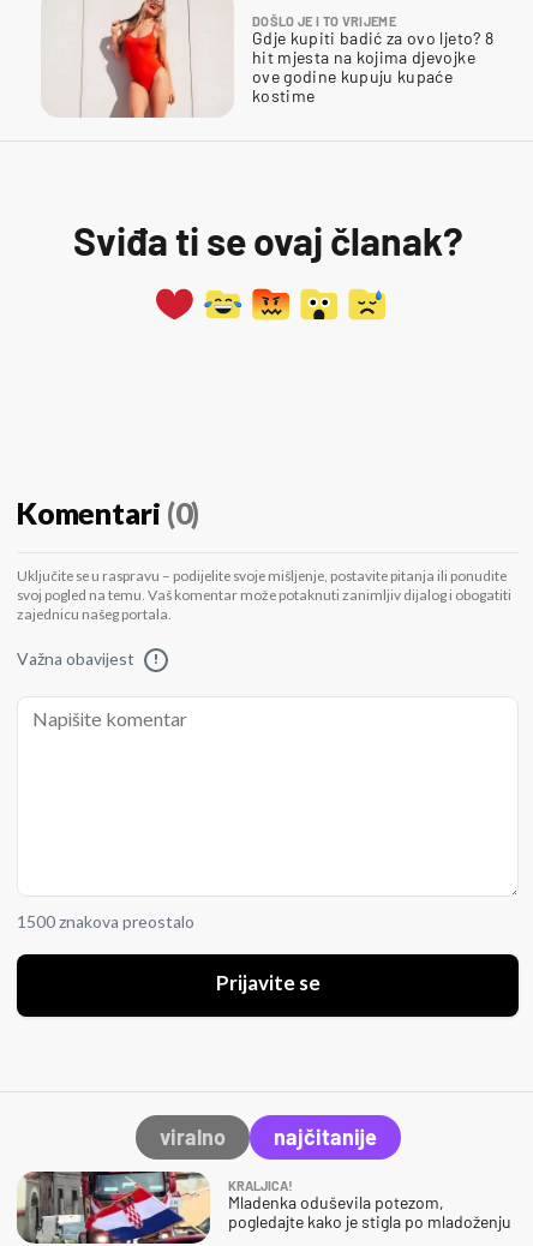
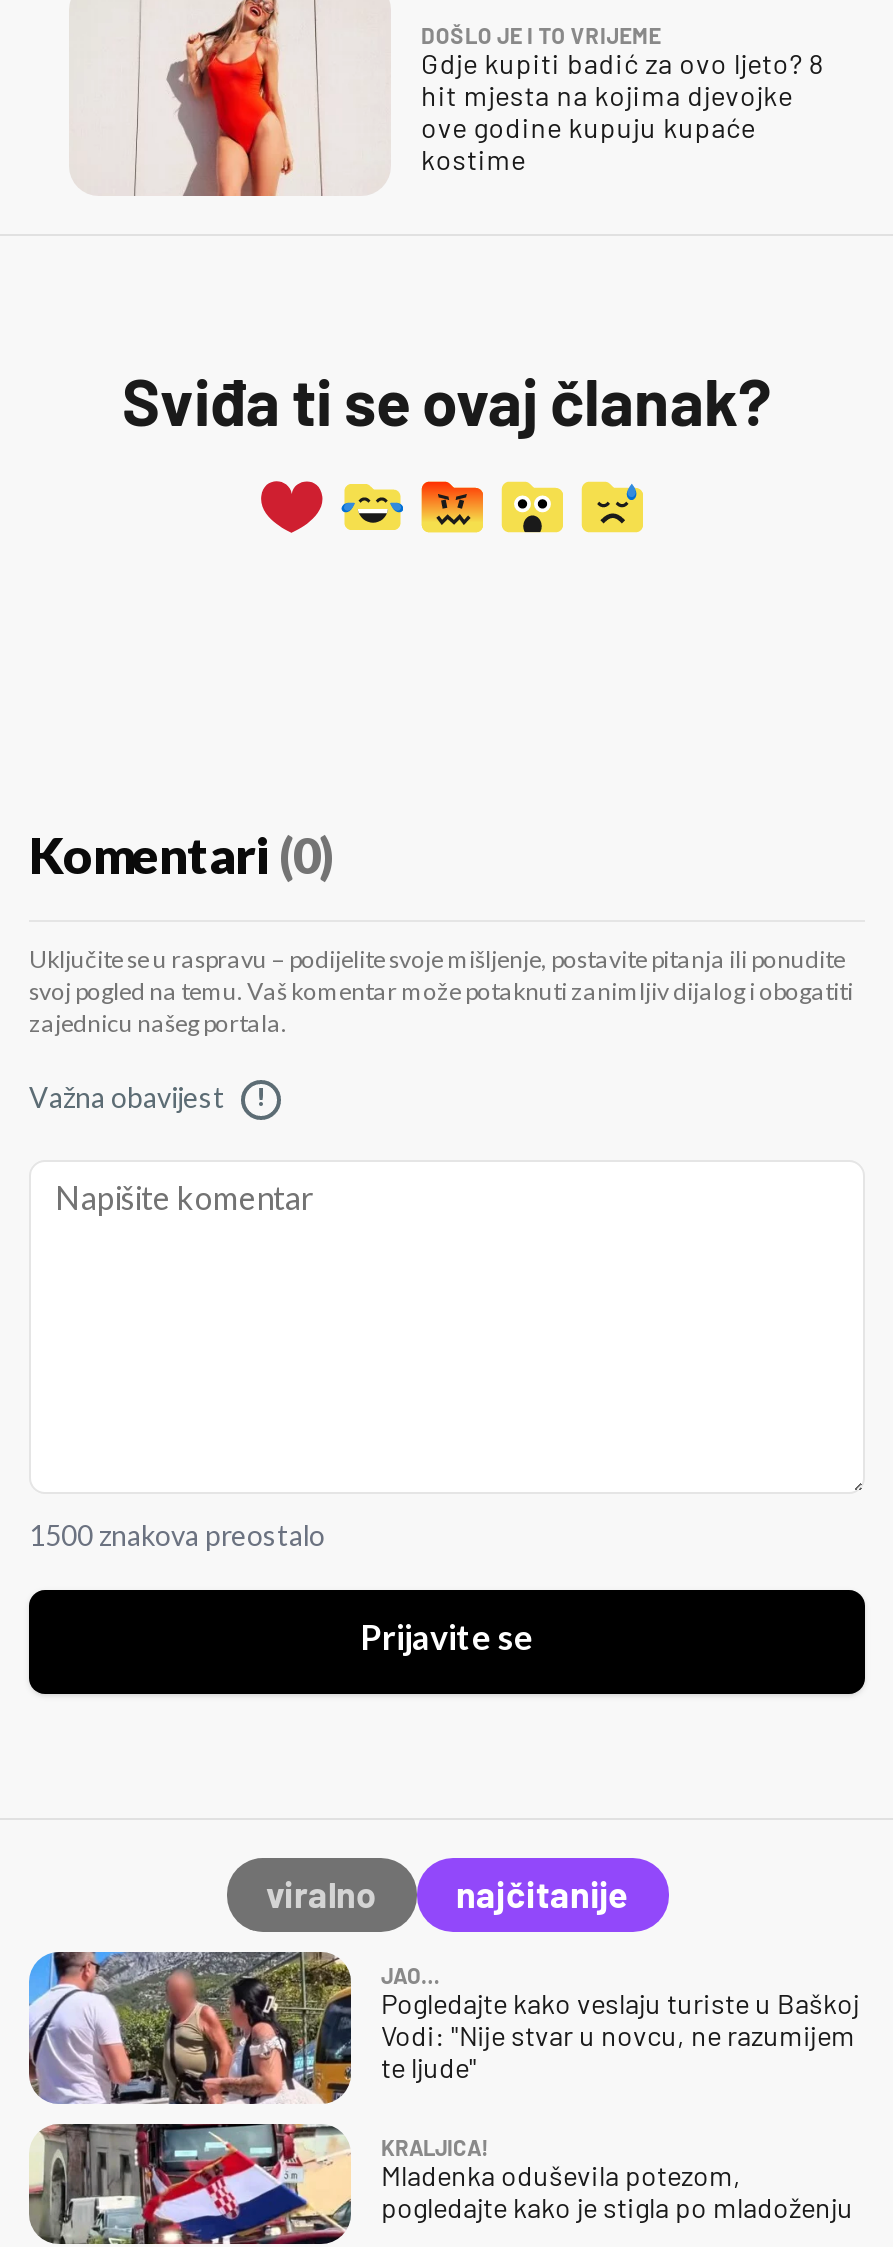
none -> [27,1950,859,2106] [image] | JAO… | Pogledajte kako veslaju turiste u Baškoj | Vodi: "Nije stvar u novcu, ne razumijem | te ljude"

